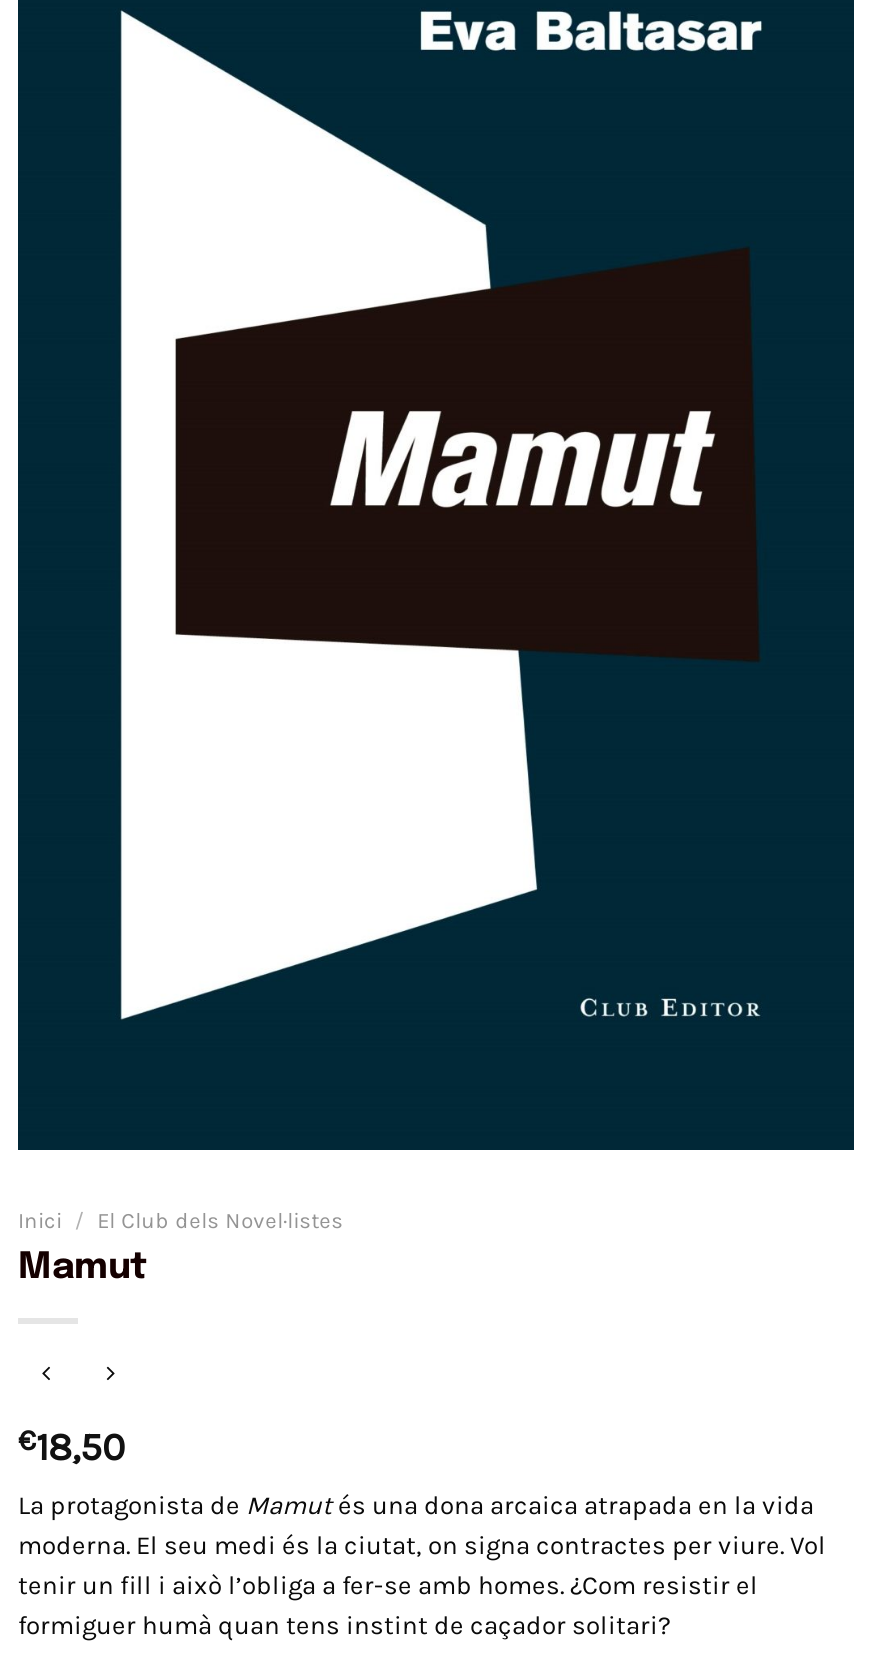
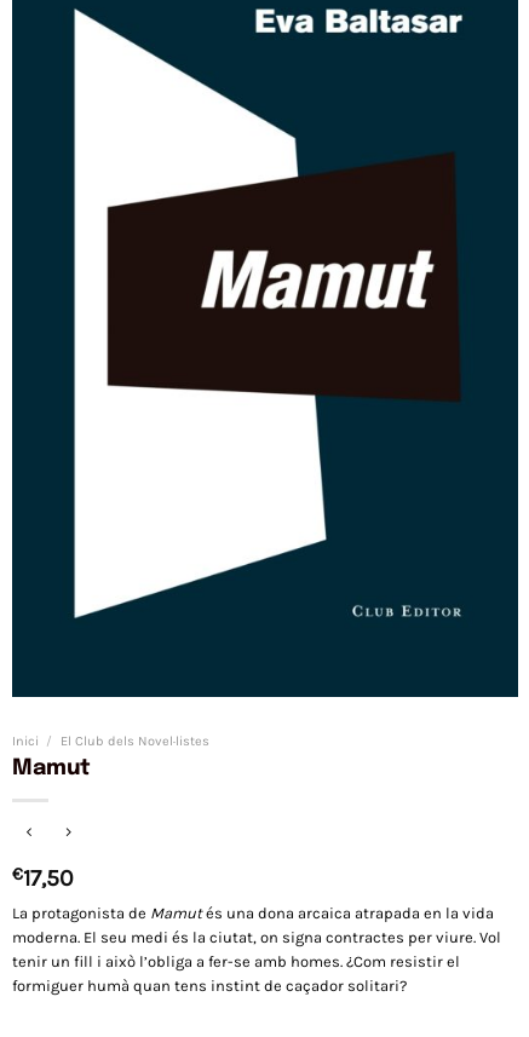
[18,1424,126,1470] €18,50 -> [12,864,74,892] €17,50

